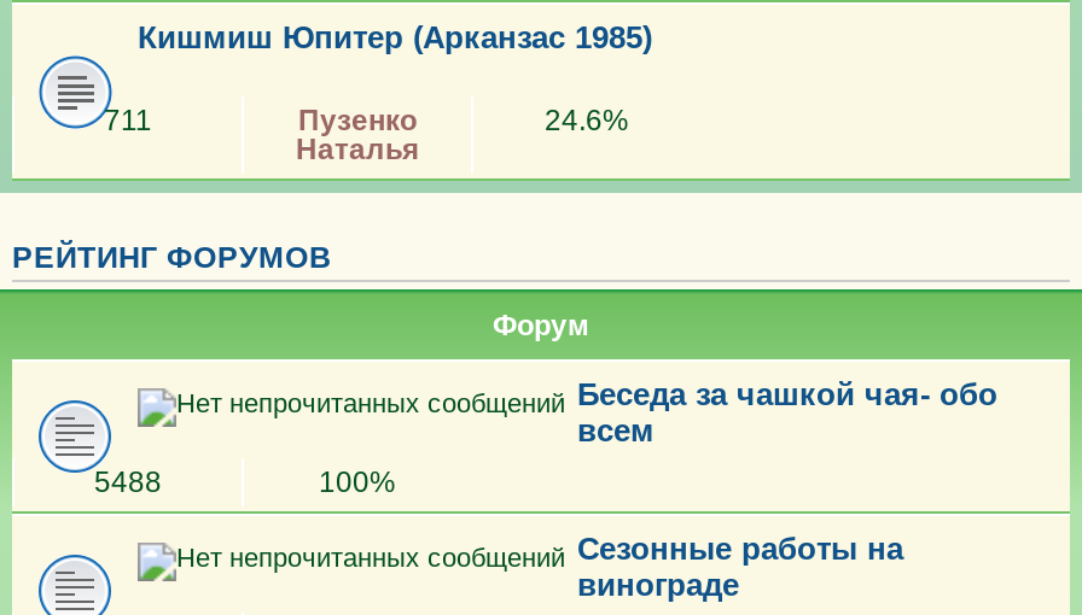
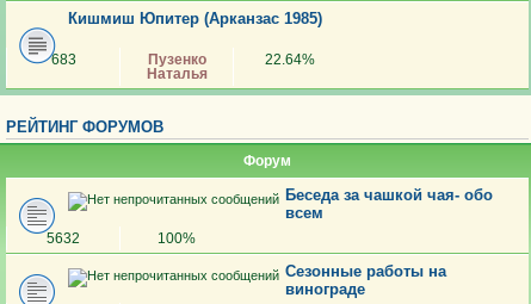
[104,104,152,137] 711 -> [51,51,76,68] 683
[545,104,629,137] 24.6% -> [265,51,315,68] 22.64%
[94,465,162,499] 5488 -> [47,230,80,247] 5632

